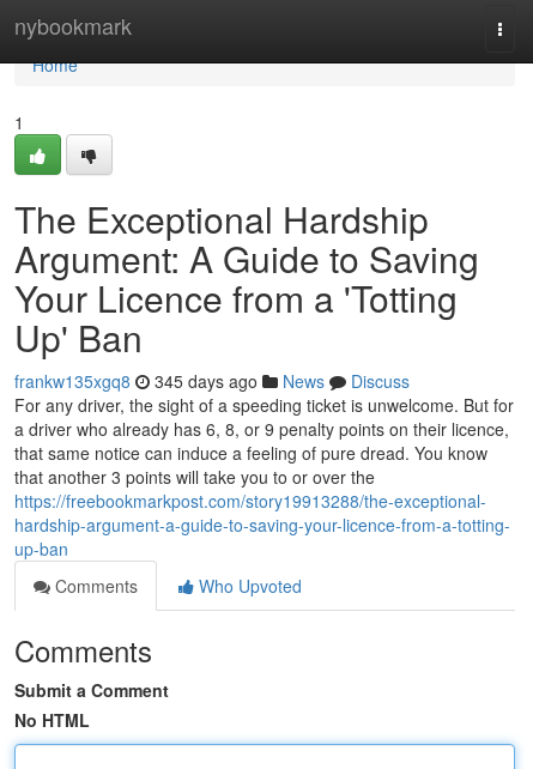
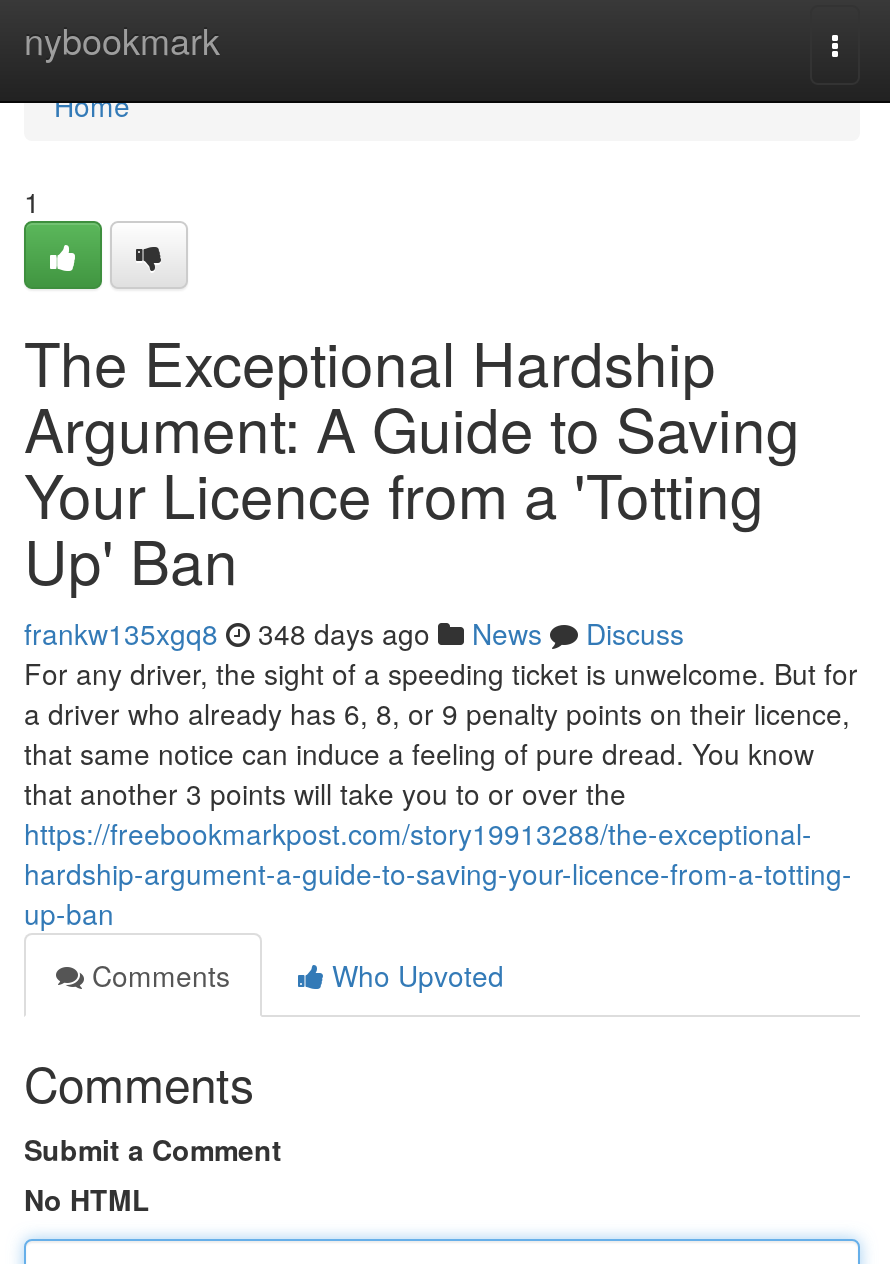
[14,369,410,393] frankw135xgq8 345 days ago News Discuss -> [24,613,684,653] frankw135xgq8 348 days ago News Discuss

